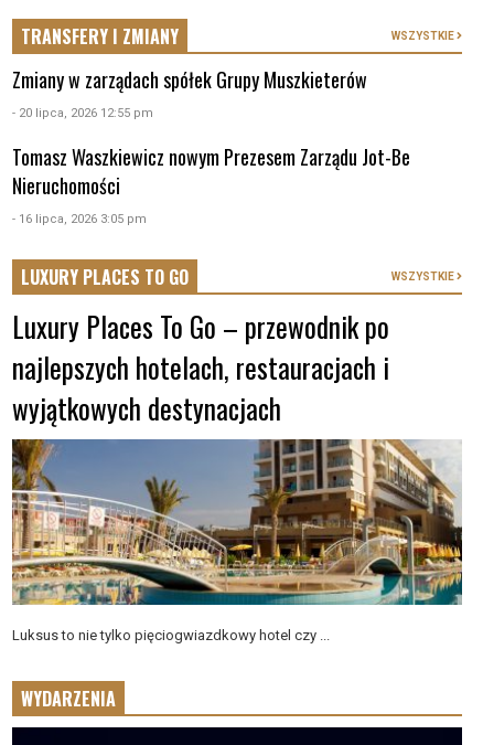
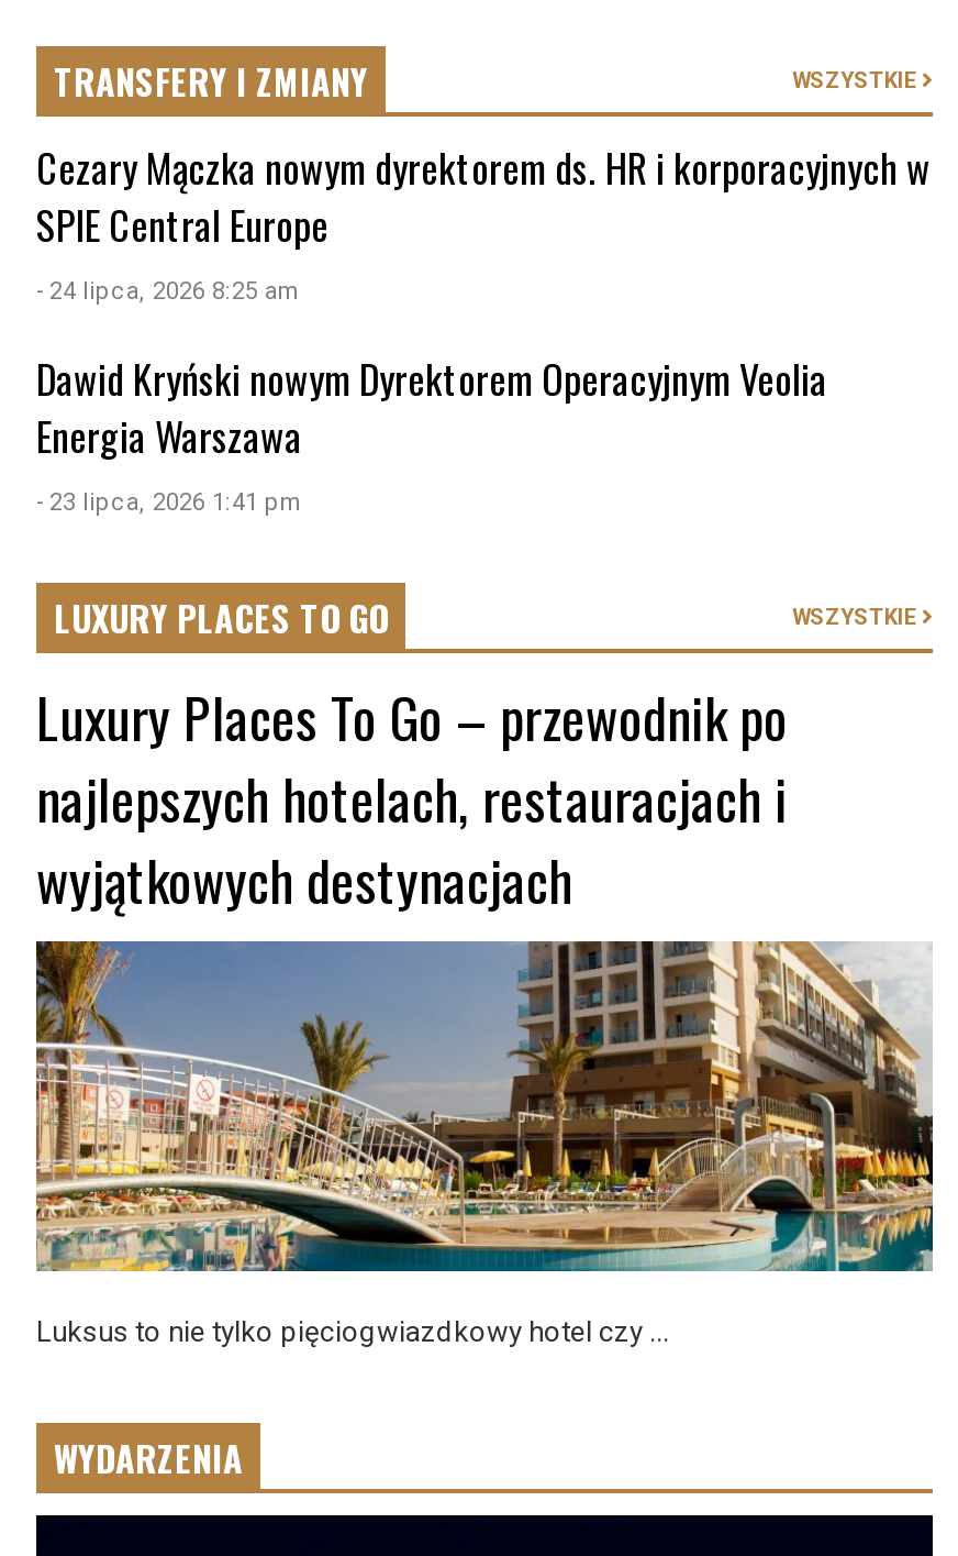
[12,65,367,120] Zmiany w zarządach spółek Grupy Muszkieterów | - 20 lipca, 2026 12:55 pm -> [36,138,931,305] Cezary Mączka nowym dyrektorem ds. HR i korporacyjnych w | SPIE Central Europe | - 24 lipca, 2026 8:25 am
[12,142,410,226] Tomasz Waszkiewicz nowym Prezesem Zarządu Jot-Be | Nieruchomości | - 16 lipca, 2026 3:05 pm -> [36,349,827,516] Dawid Kryński nowym Dyrektorem Operacyjnym Veolia | Energia Warszawa | - 23 lipca, 2026 1:41 pm

